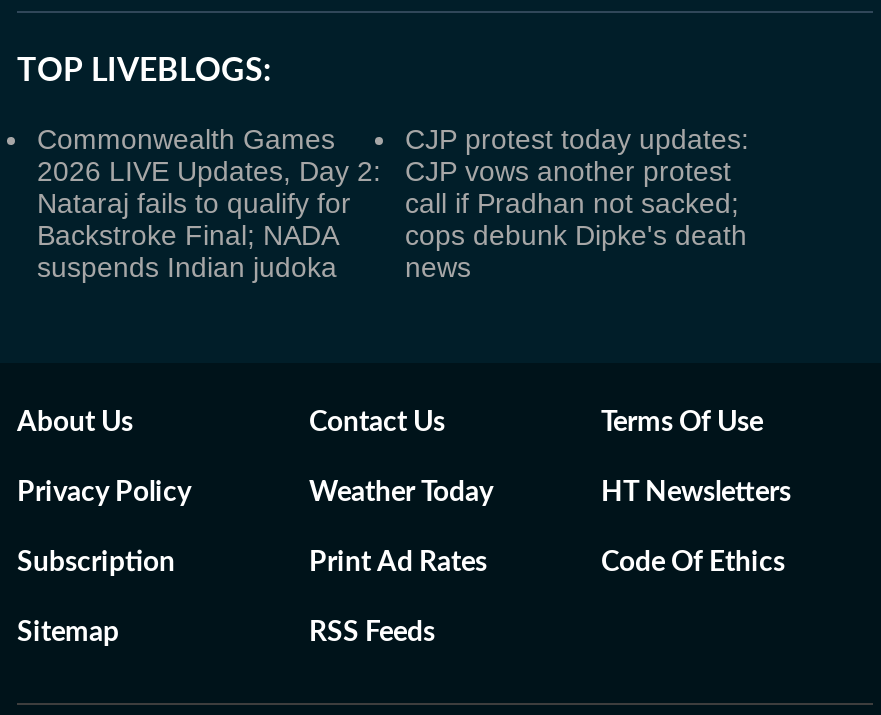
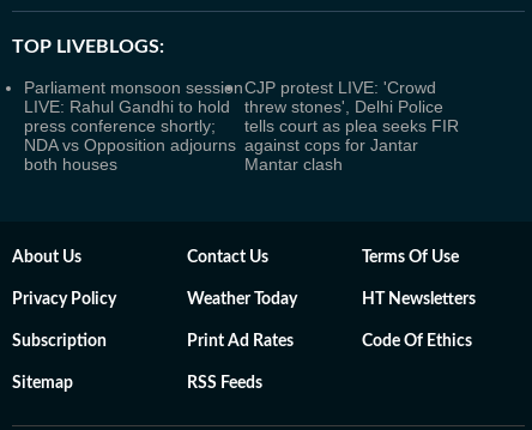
[37,122,381,282] Commonwealth Games | 2026 LIVE Updates, Day 2: | Nataraj fails to qualify for | Backstroke Final; NADA | suspends Indian judoka -> [24,77,243,173] Parliament monsoon session | LIVE: Rahul Gandhi to hold | press conference shortly; | NDA vs Opposition adjourns | both houses
[405,122,749,282] CJP protest today updates: | CJP vows another protest | call if Pradhan not sacked; | cops debunk Dipke's death | news -> [244,77,459,173] CJP protest LIVE: 'Crowd | threw stones', Delhi Police | tells court as plea seeks FIR | against cops for Jantar | Mantar clash

